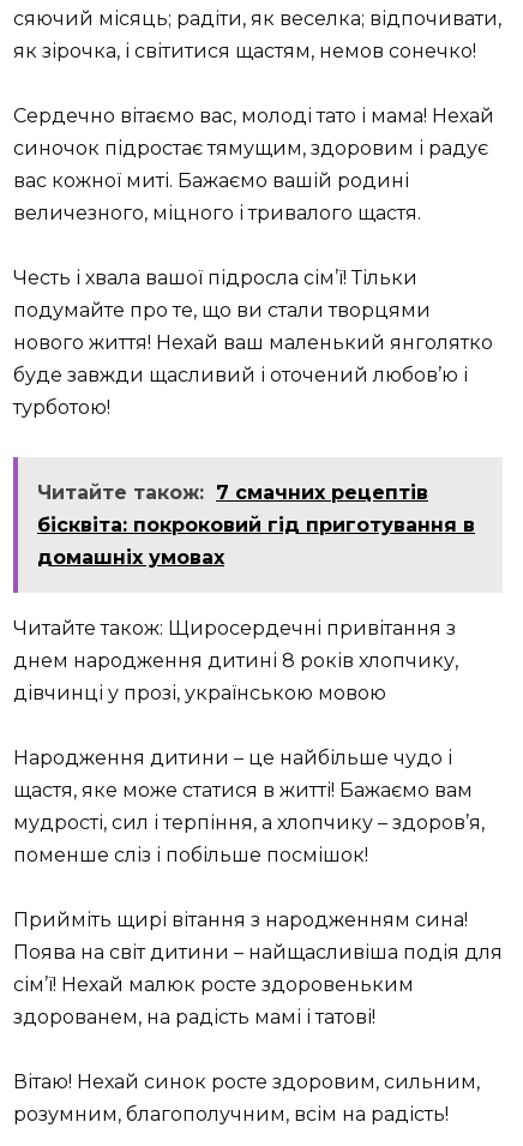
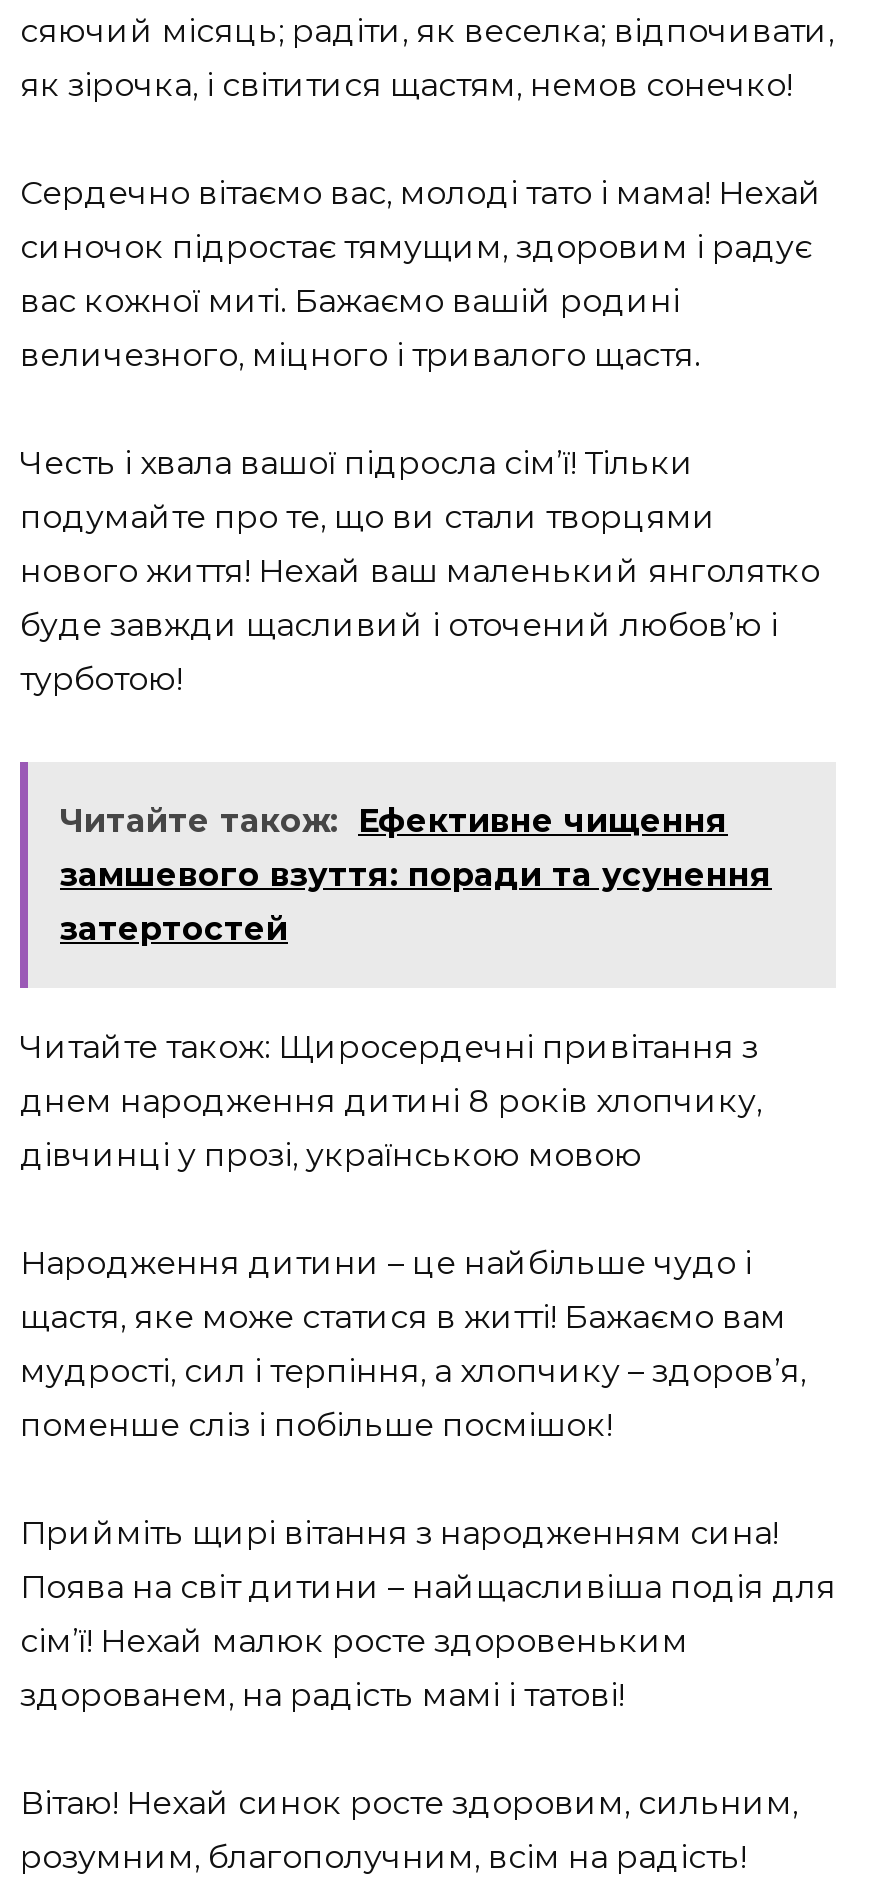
[37,481,475,568] Читайте також: 7 смачних рецептів | бісквіта: покроковий гід приготування в | домашніх умовах -> [60,801,772,947] Читайте також: Ефективне чищення | замшевого взуття: поради та усунення | затертостей

